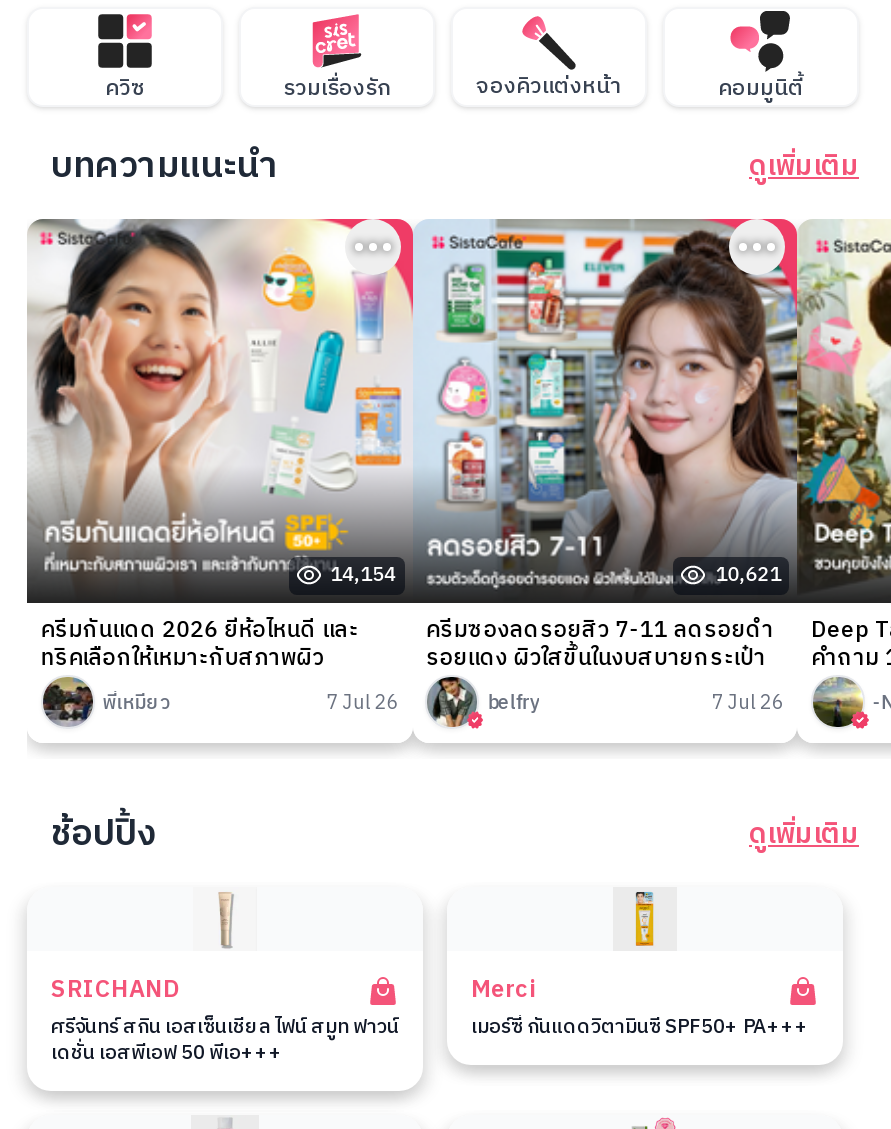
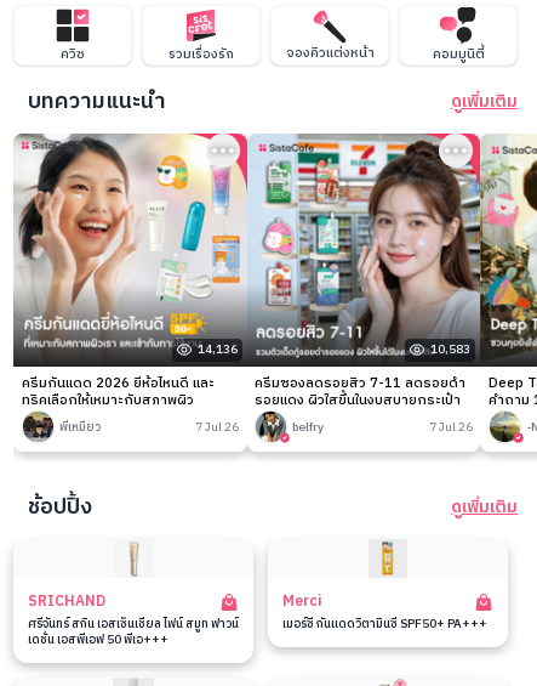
[330,560,396,592] 14,154 -> [197,340,237,360] 14,136
[715,560,781,592] 10,621 -> [431,340,471,360] 10,583

